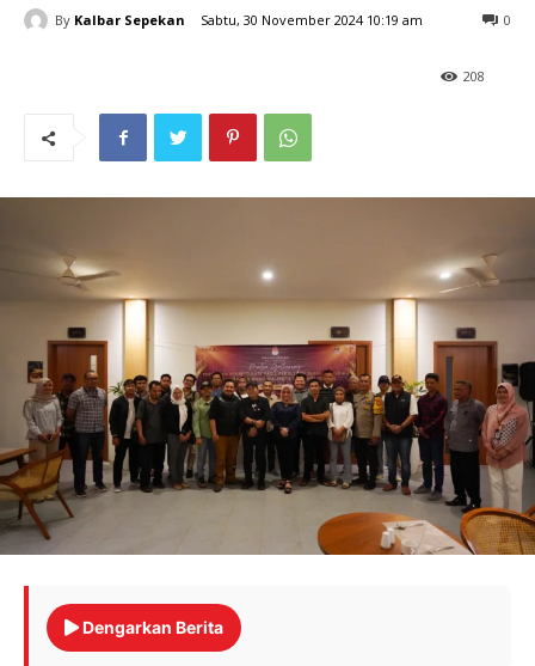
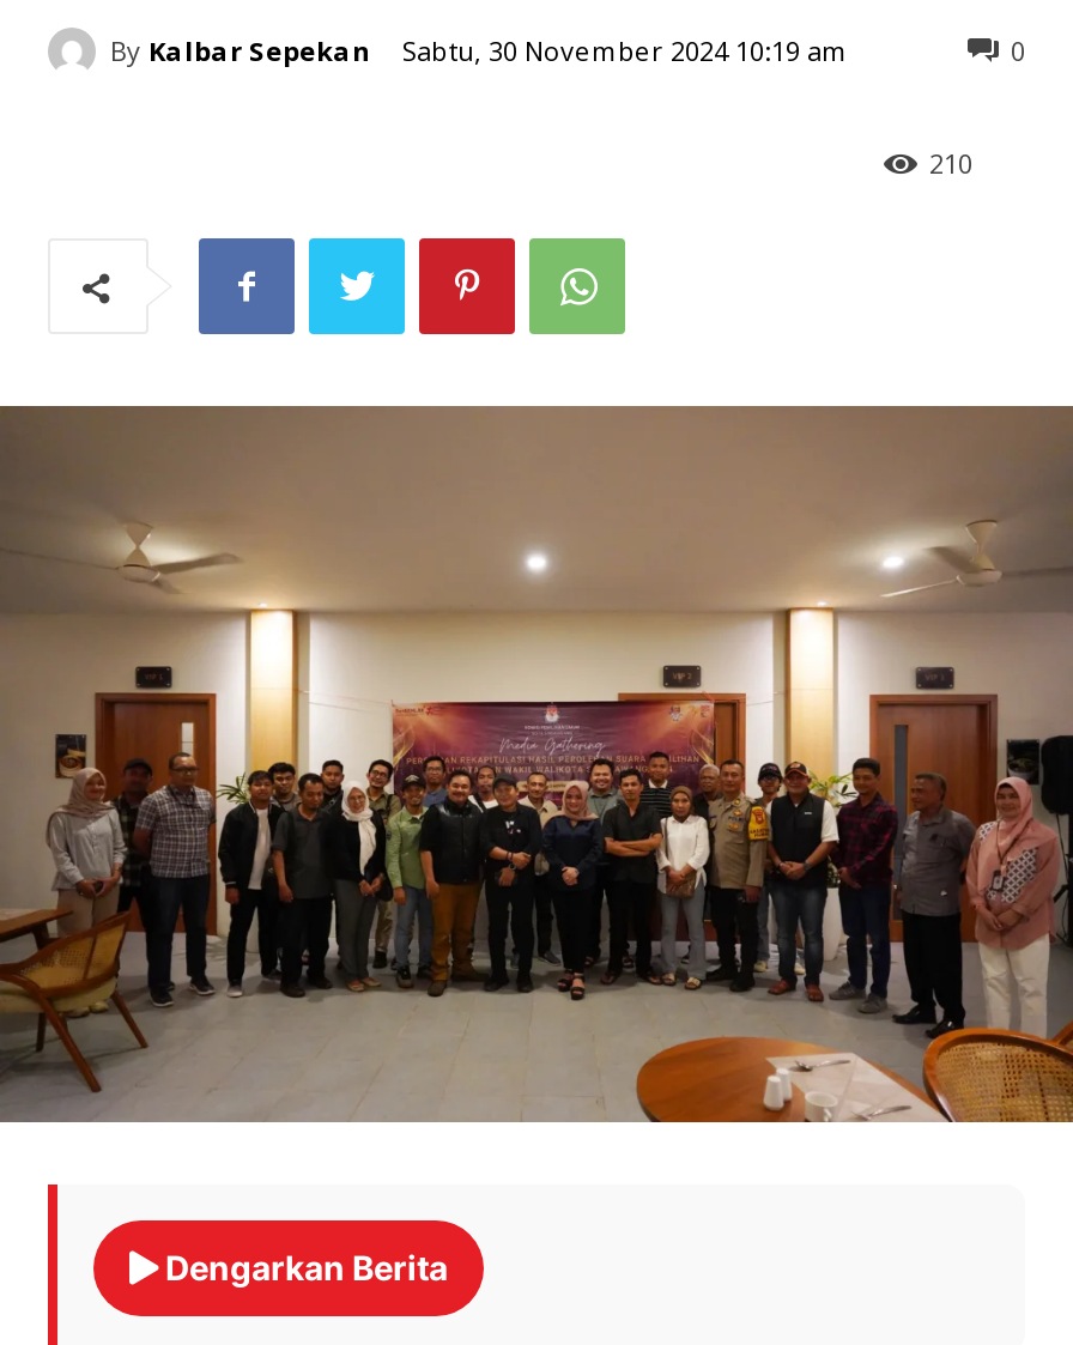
[463,67,485,85] 208 -> [929,145,972,181] 210

